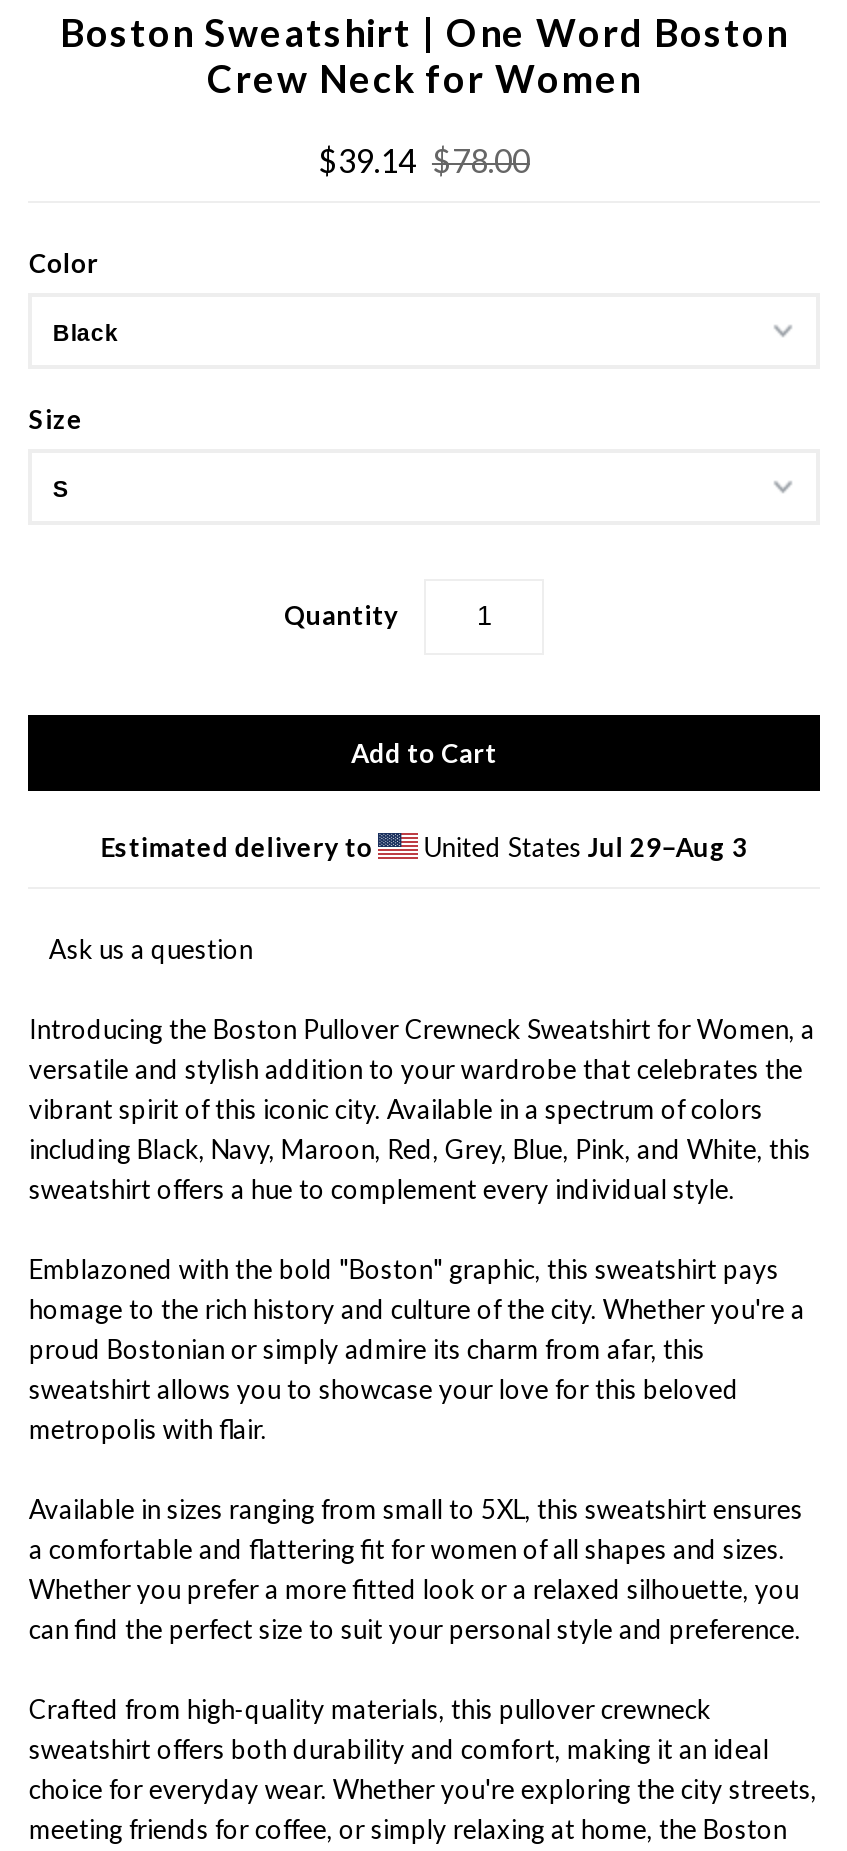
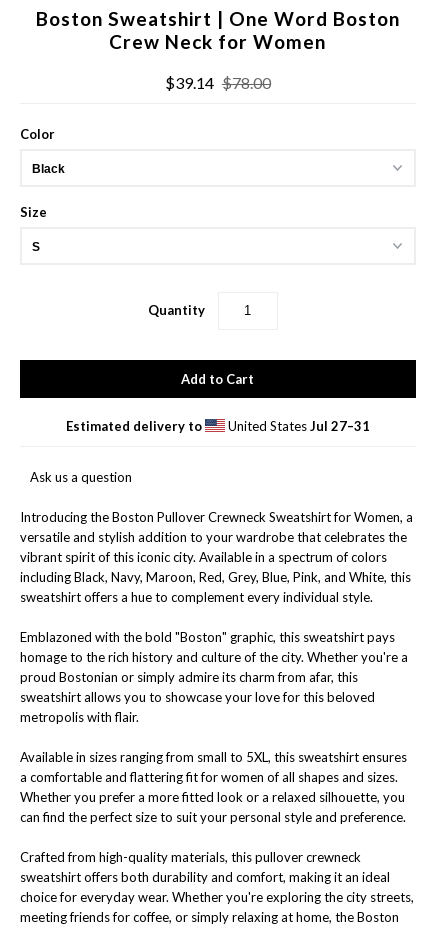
[417,831,747,863] United States Jul 29–Aug 3 -> [225,418,370,434] United States Jul 27–31

